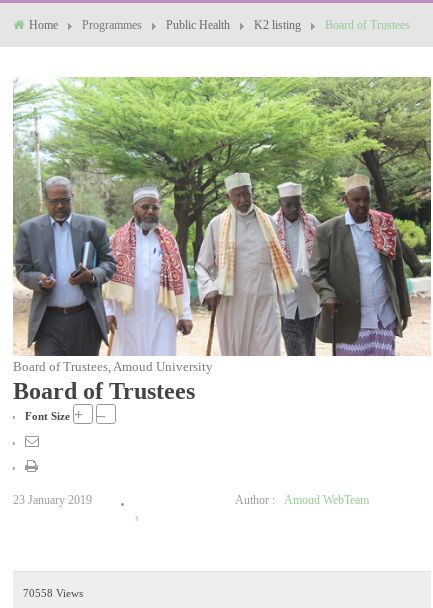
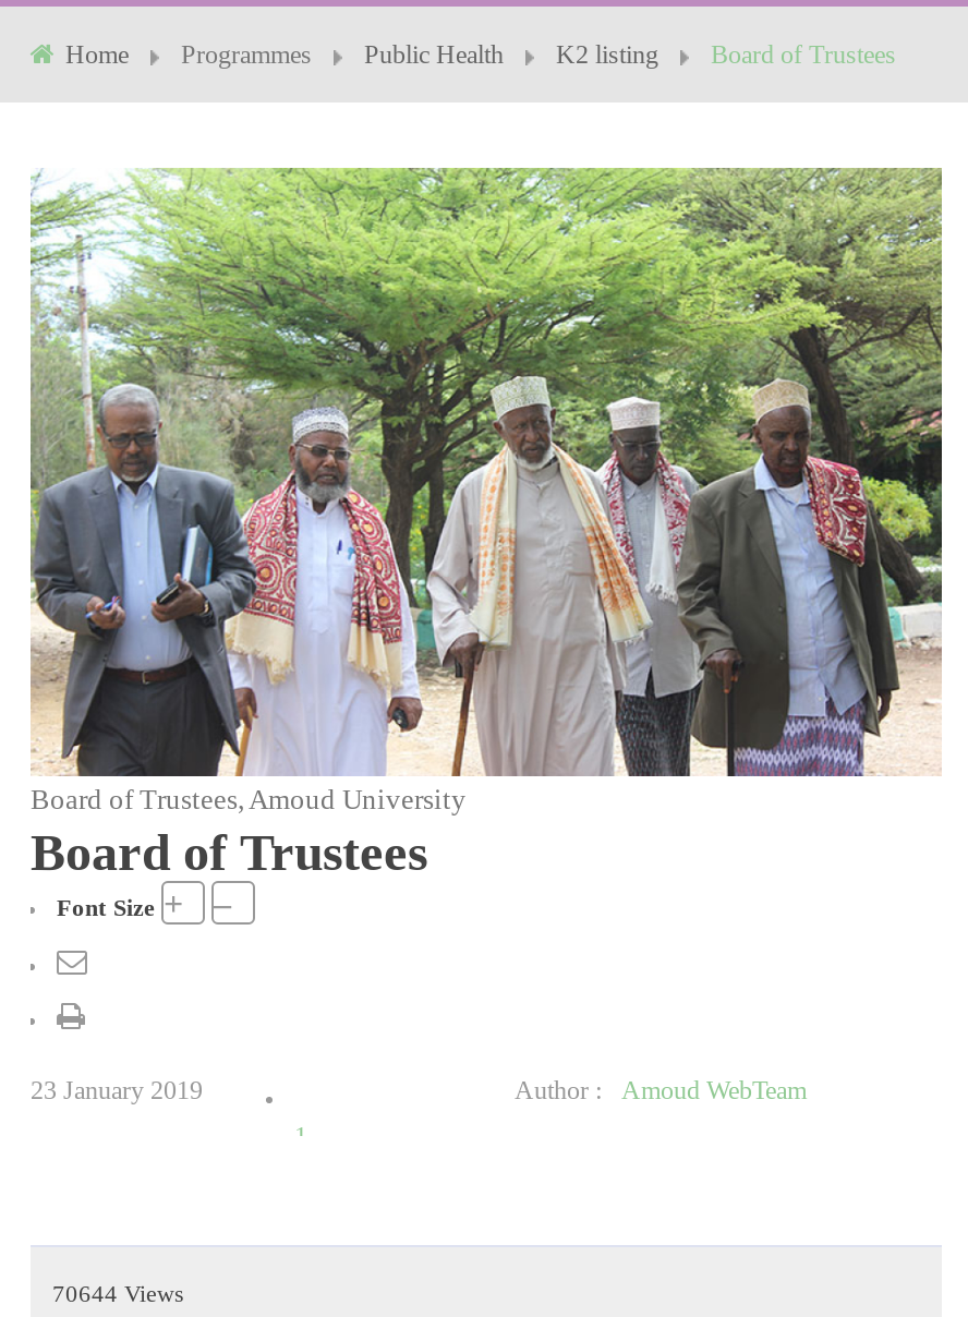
[23,587,83,599] 70558 Views -> [52,1279,183,1305] 70644 Views

